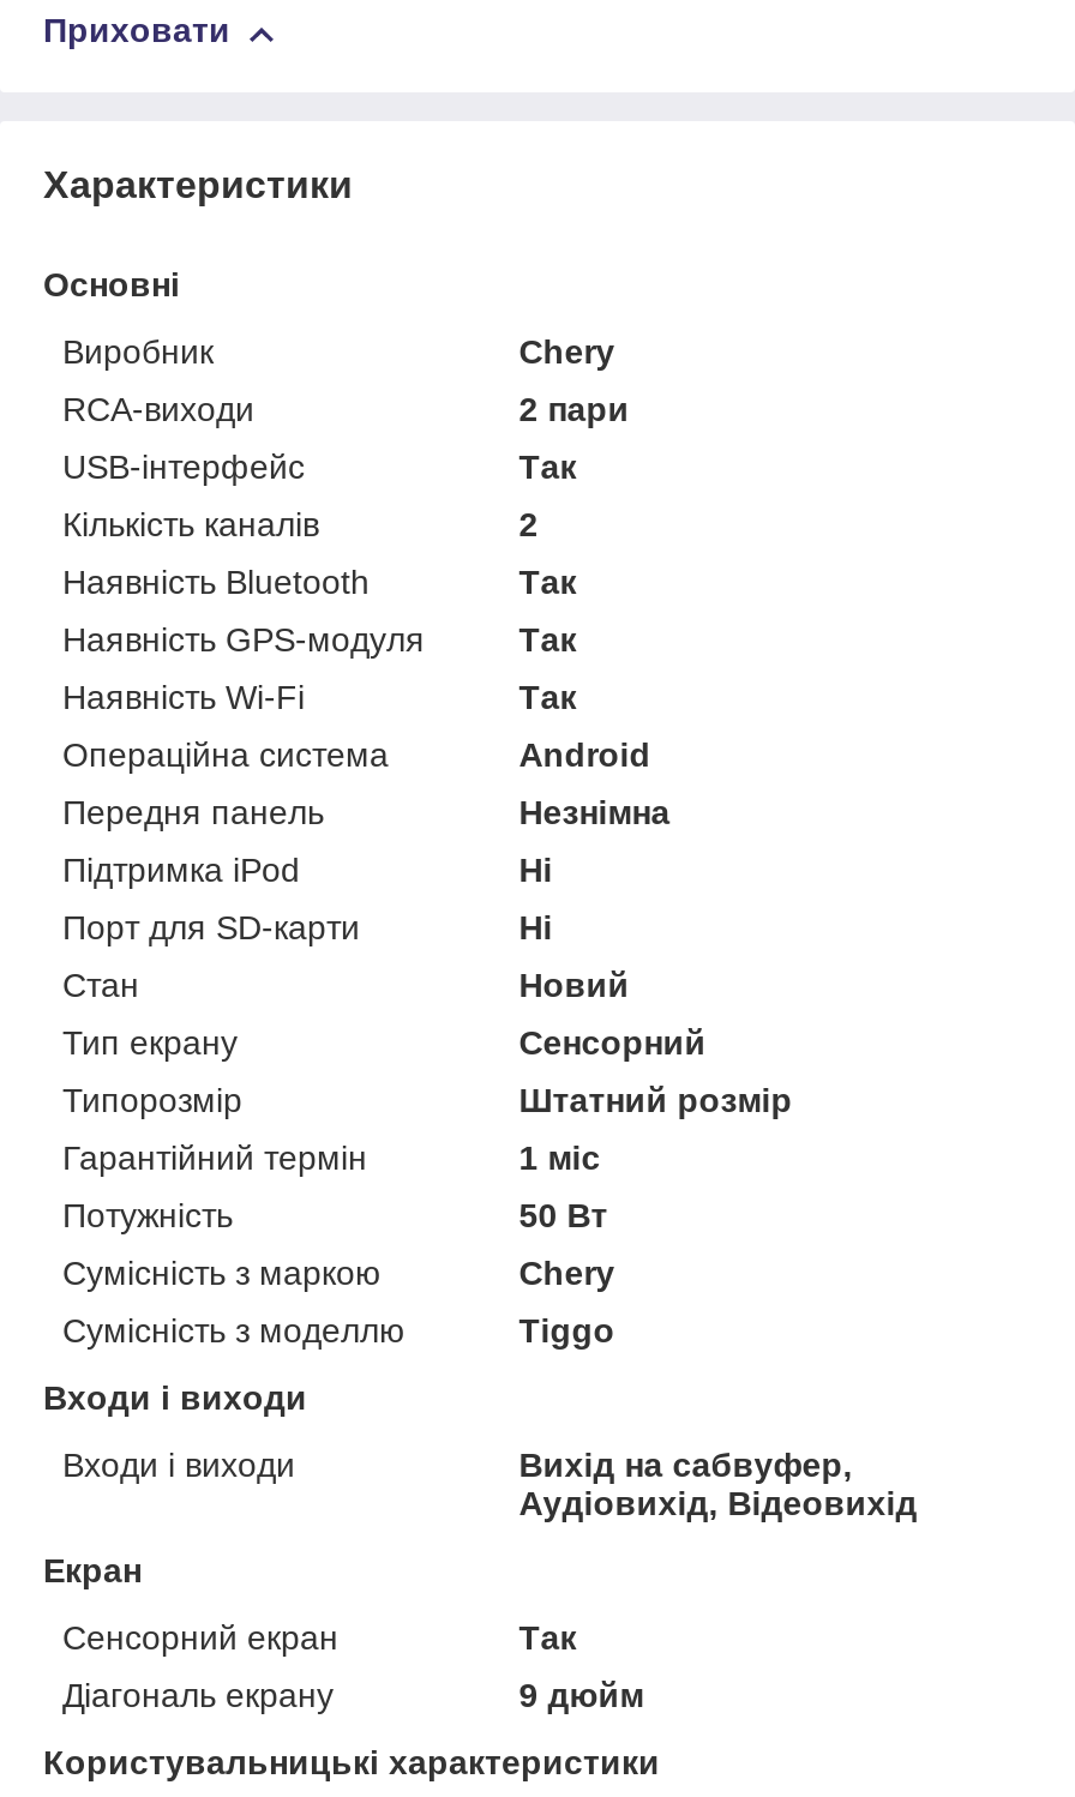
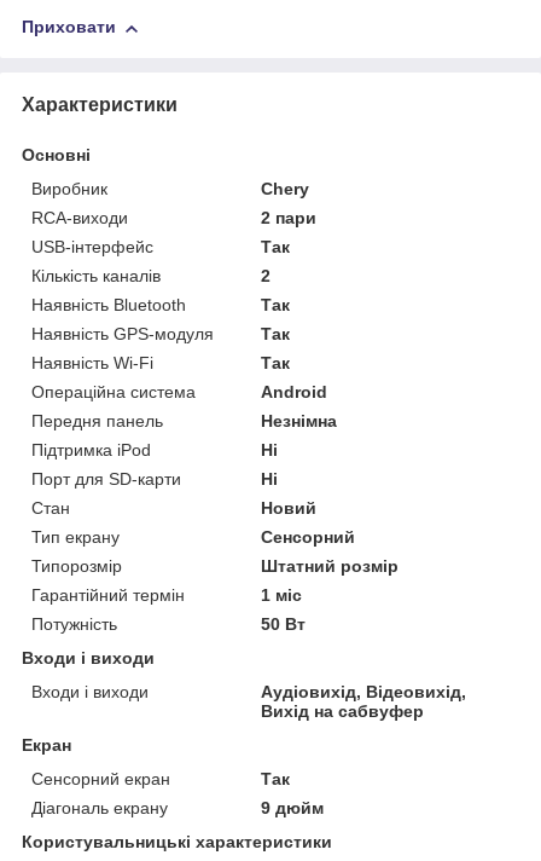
[62,1254,615,1350] Сумісність з маркою | Chery | Сумісність з моделлю | Tiggo -> none
[519,1446,917,1523] Вихід на сабвуфер, | Аудіовихід, Відеовихід -> [261,682,466,721] Аудіовихід, Відеовихід, | Вихід на сабвуфер

